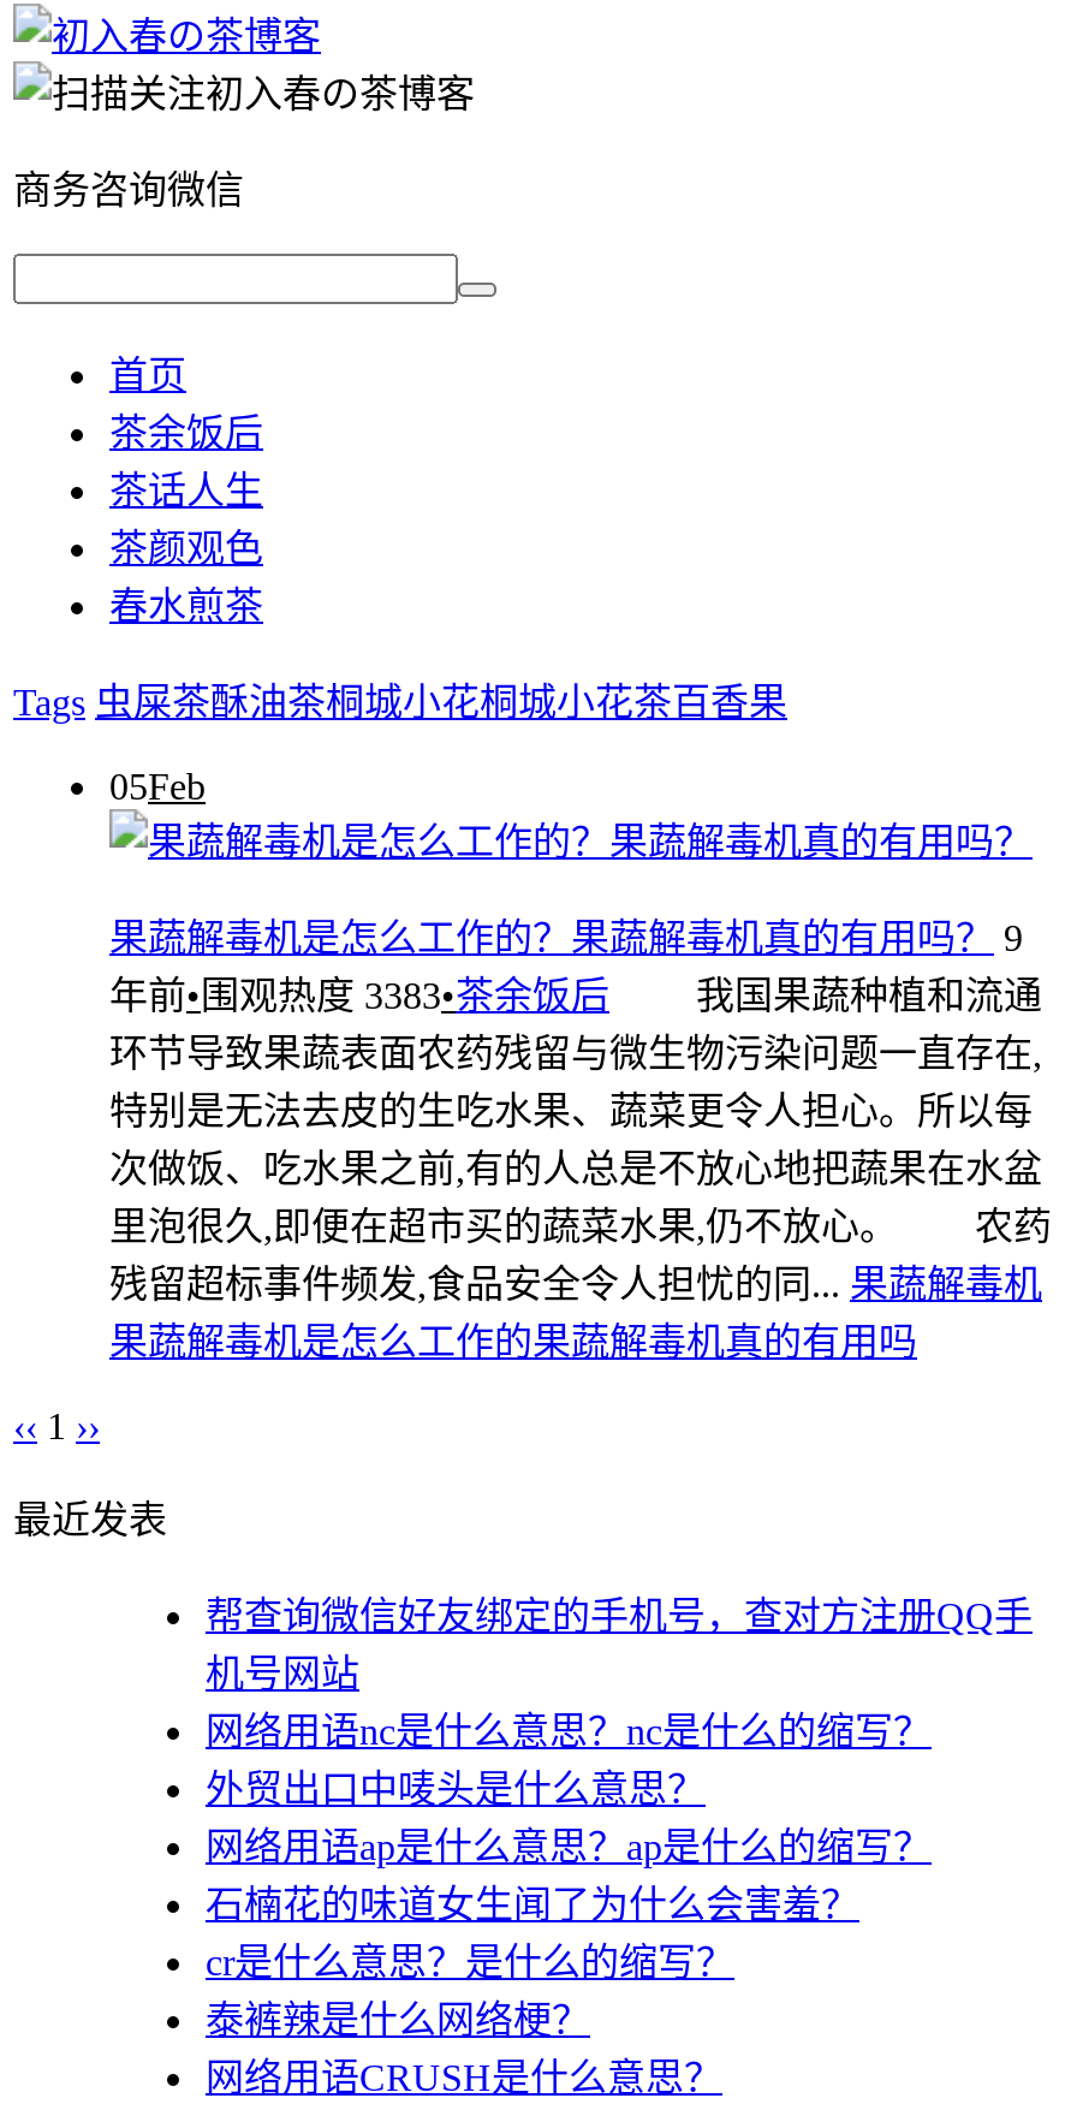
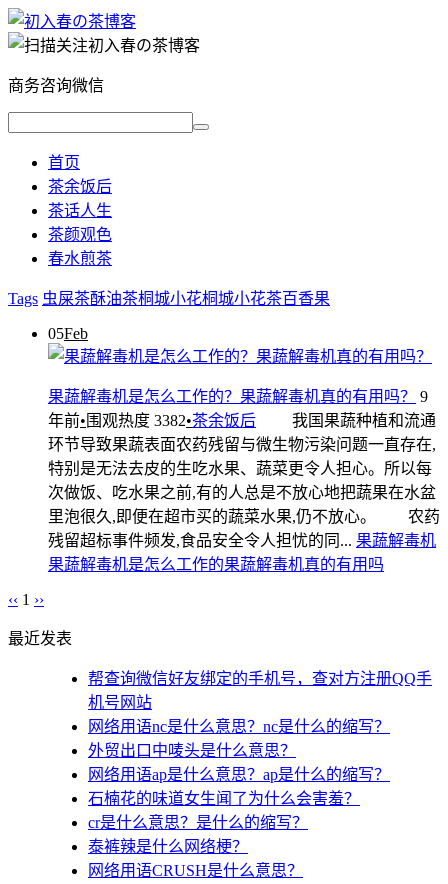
[109,975,1042,1016] 年前•围观热度 3383•茶余饭后 我国果蔬种植和流通 -> [48,412,436,429] 年前•围观热度 3382•茶余饭后 我国果蔬种植和流通

